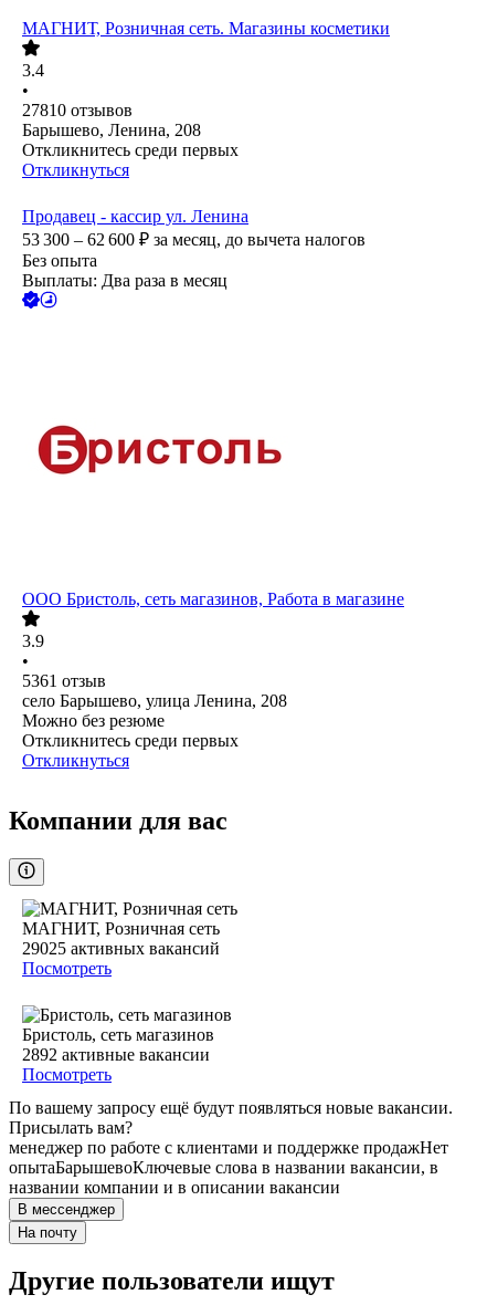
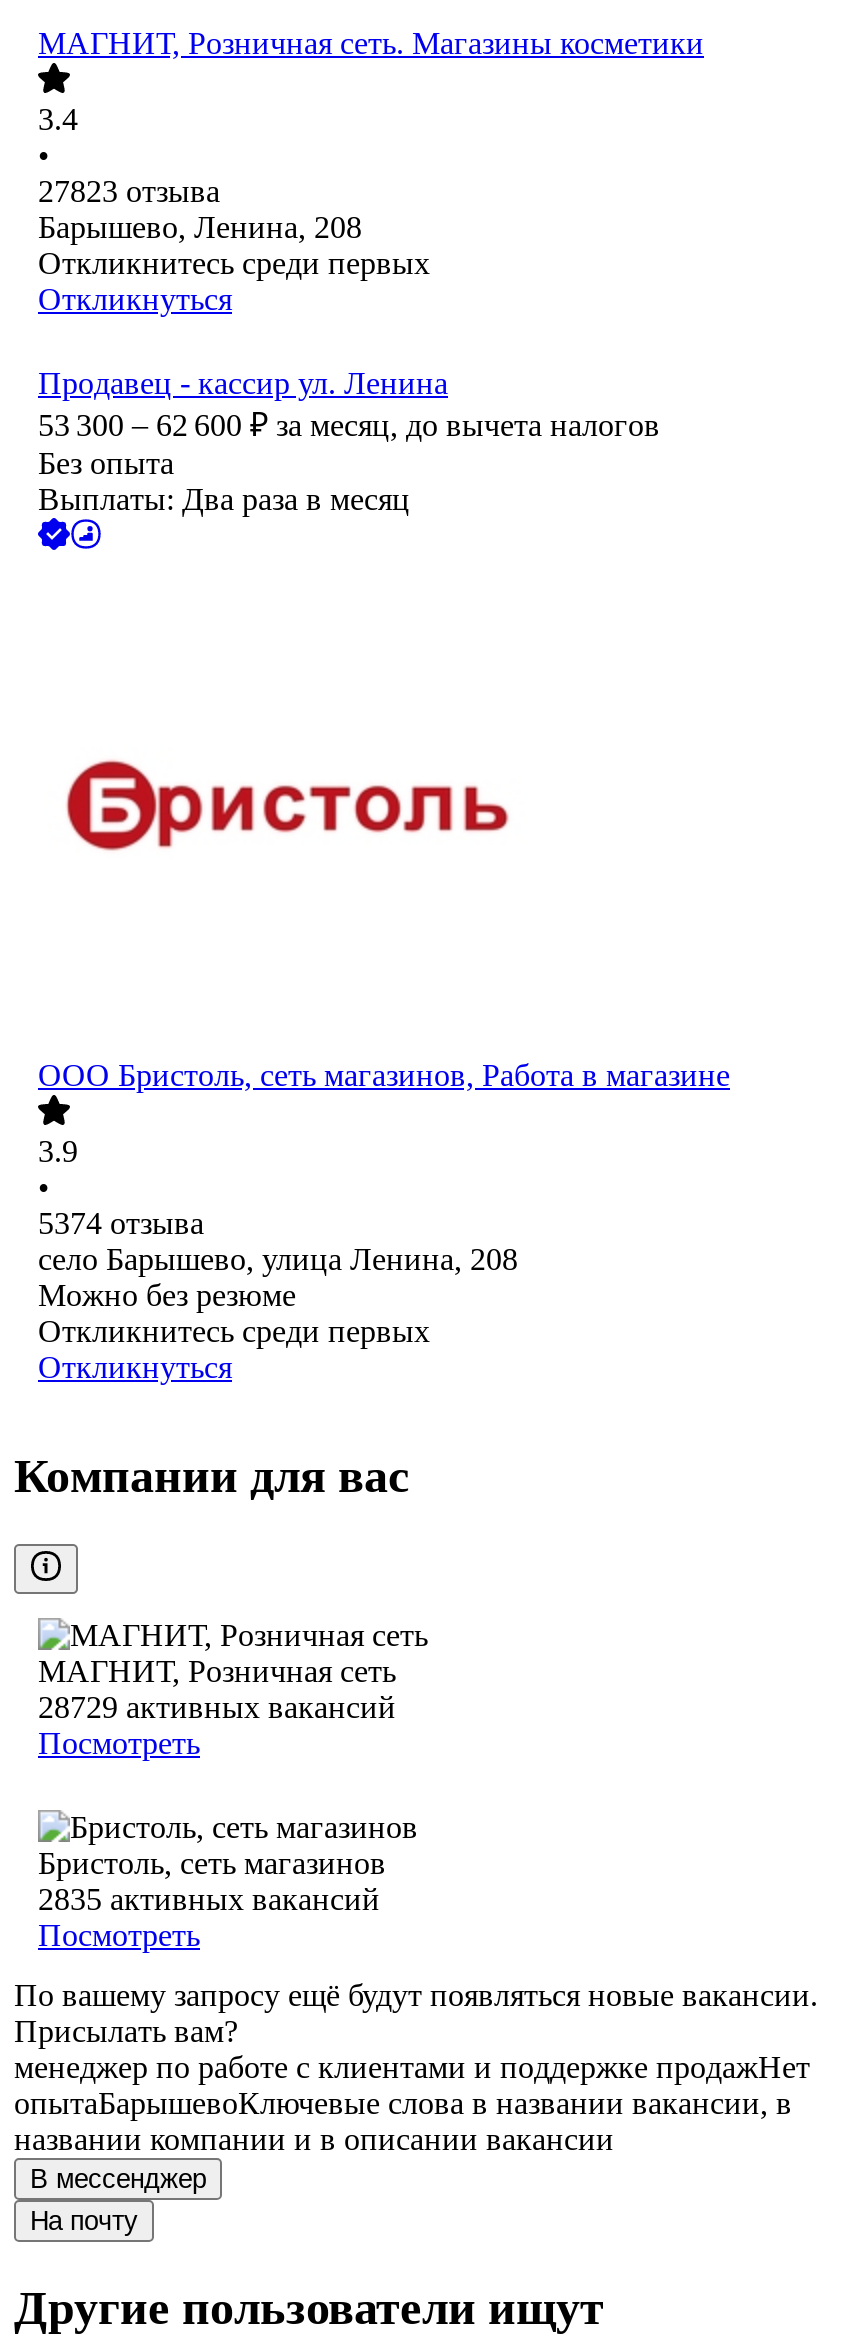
[22,101,133,120] 27810 отзывов -> [38,175,220,209] 27823 отзыва
[22,672,106,691] 5361 отзыв -> [38,1207,204,1241] 5374 отзыва
[22,939,220,958] 29025 активных вакансий -> [38,1691,396,1725] 28729 активных вакансий
[22,1045,210,1064] 2892 активные вакансии -> [38,1883,380,1917] 2835 активных вакансий

